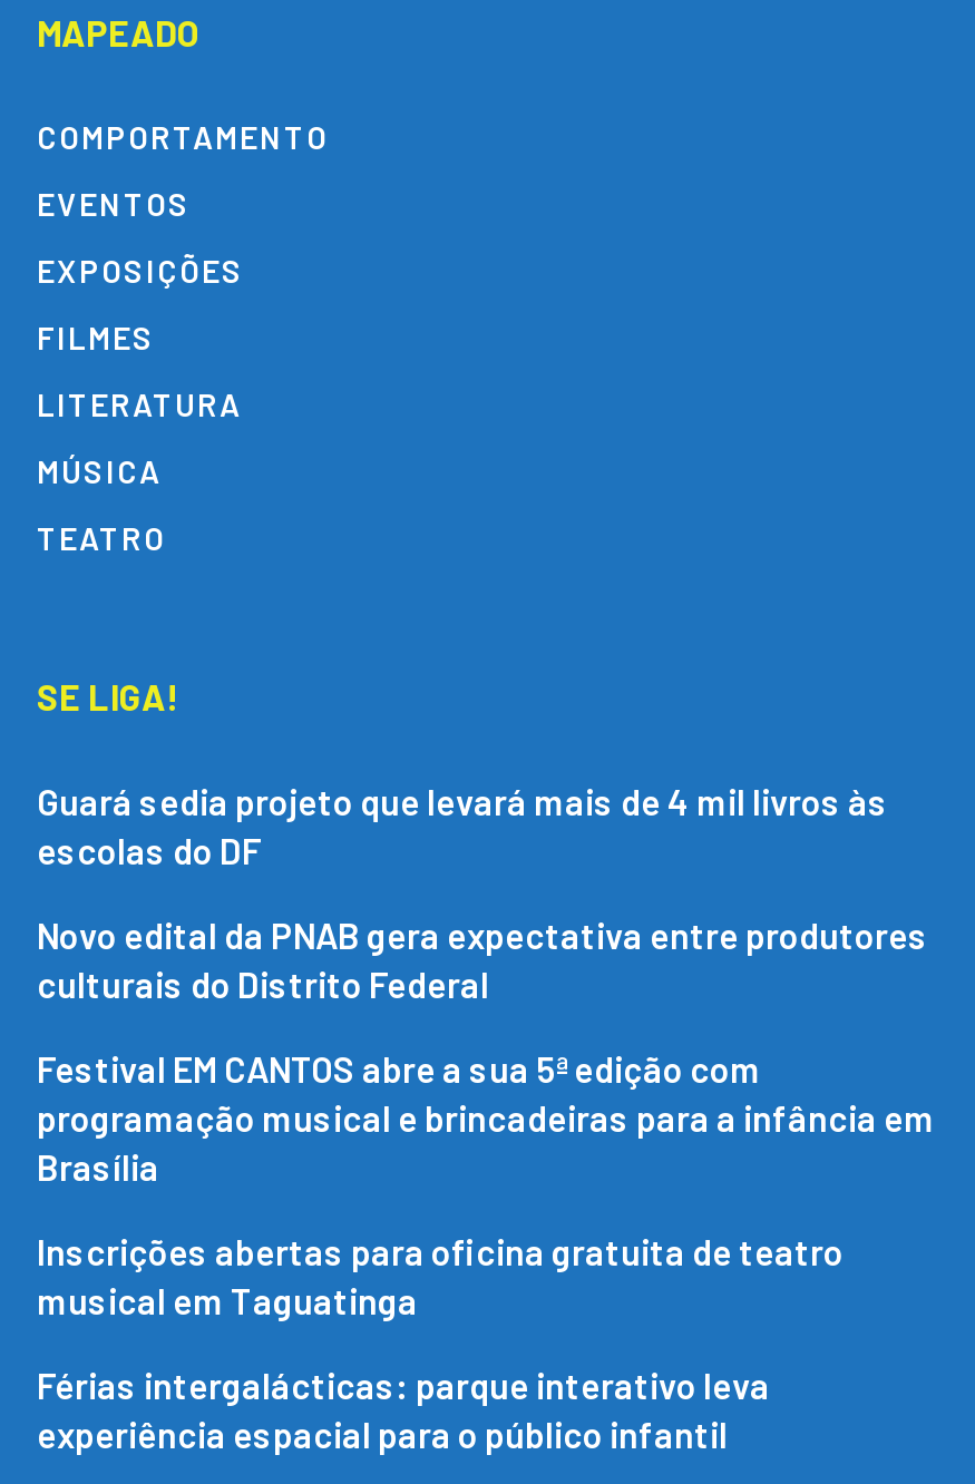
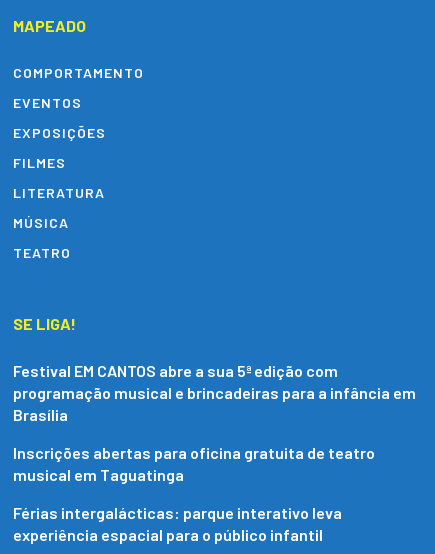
[37,780,928,1005] Guará sedia projeto que levará mais de 4 mil livros às | escolas do DF | Novo edital da PNAB gera expectativa entre produtores | culturais do Distrito Federal -> none

